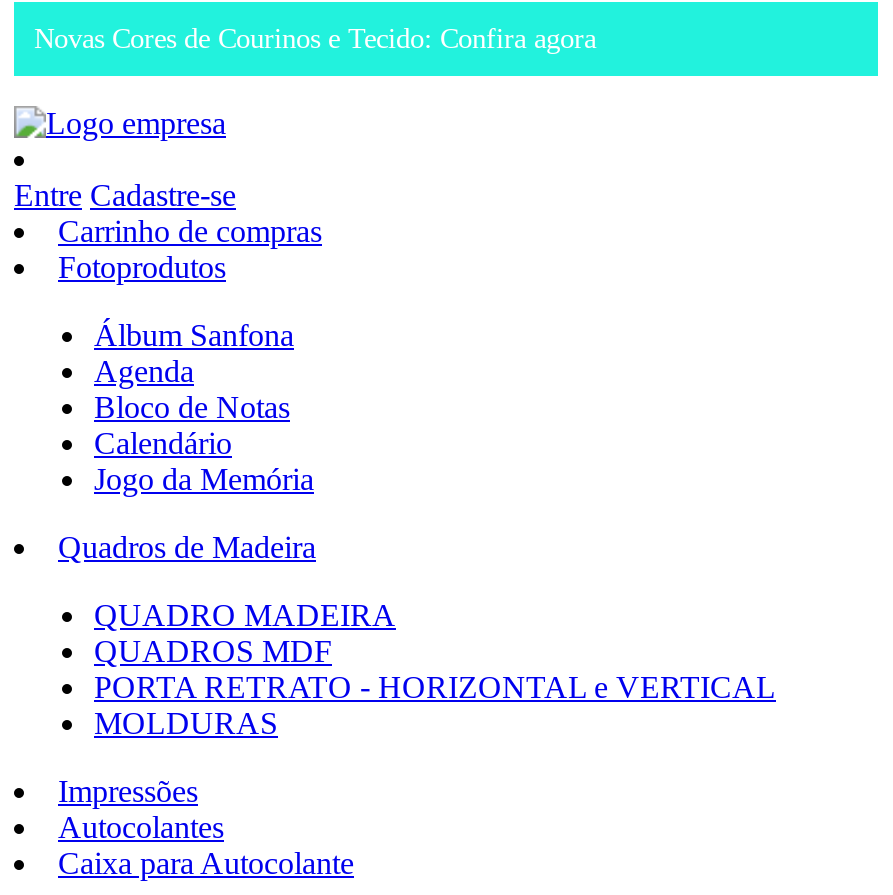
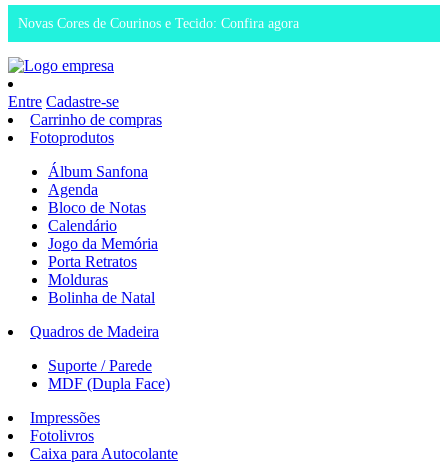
none -> [48,253,155,306] Porta Retratos | Molduras | Bolinha de Natal
moved [58,530,316,564] -> [30,323,159,340]: Quadros de Madeira
[94,598,776,740] QUADRO MADEIRA | QUADROS MDF | PORTA RETRATO - HORIZONTAL e VERTICAL | MOLDURAS -> [48,357,170,392] Suporte / Parede | MDF (Dupla Face)
[58,810,224,844] Autocolantes -> [30,427,94,444] Fotolivros

